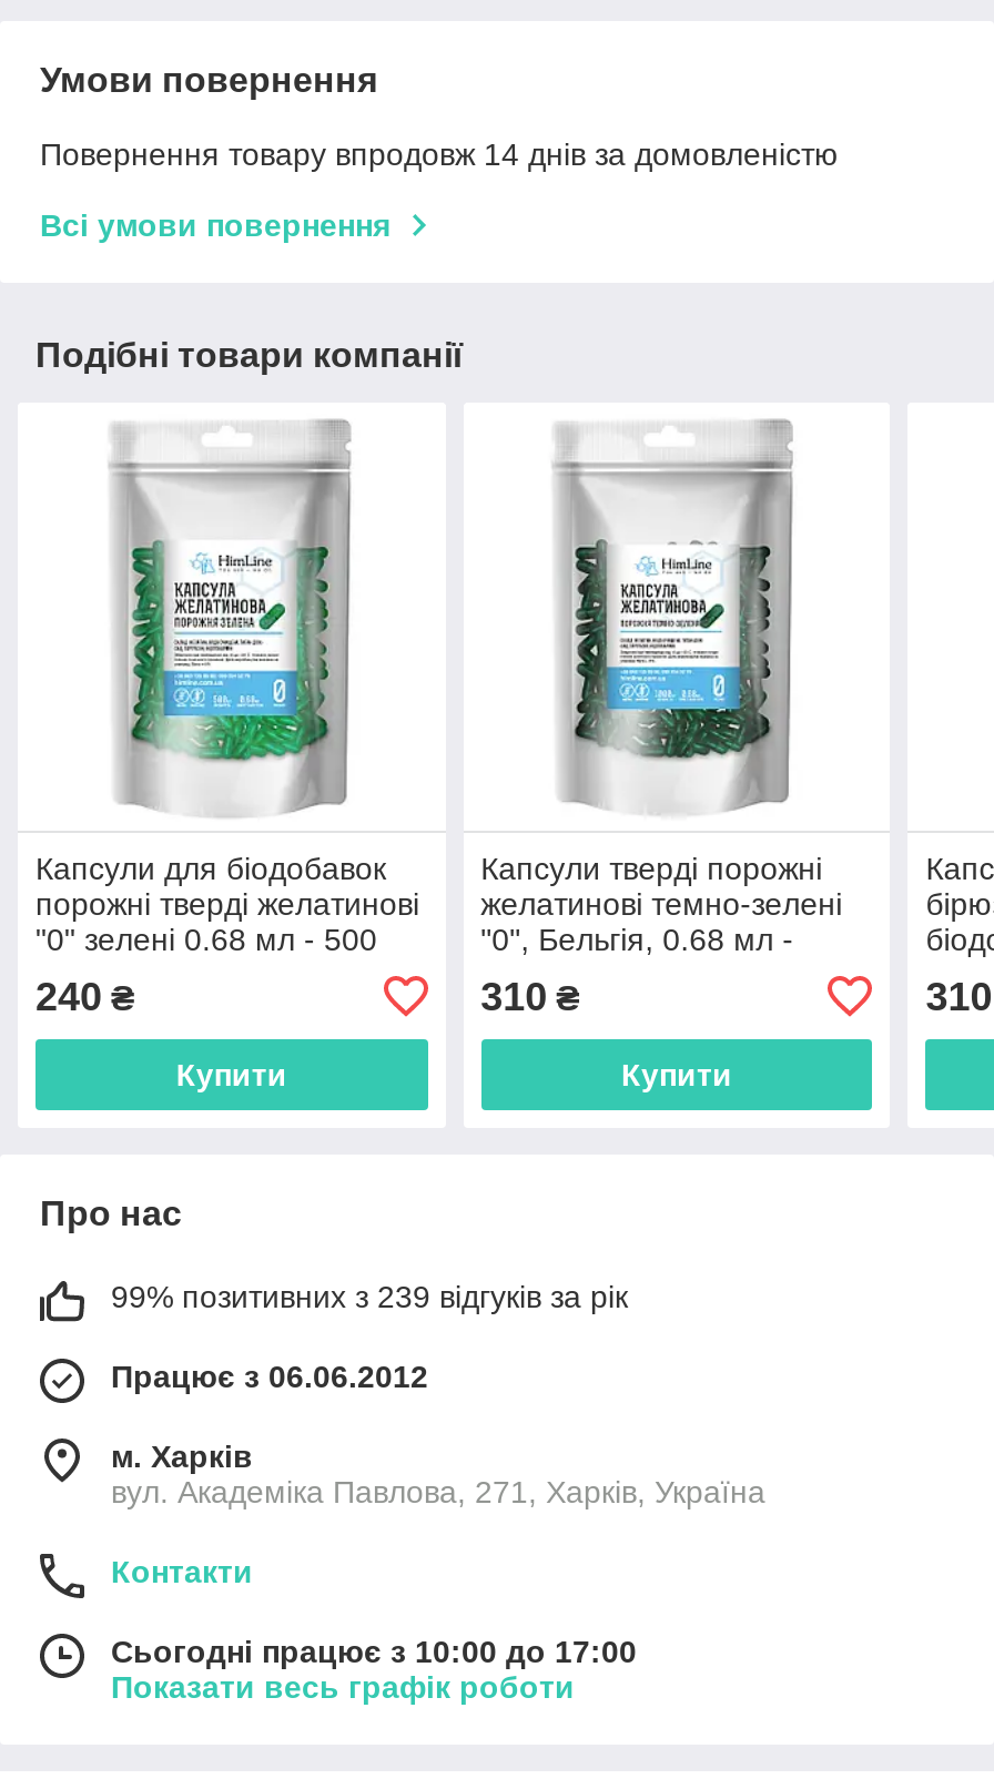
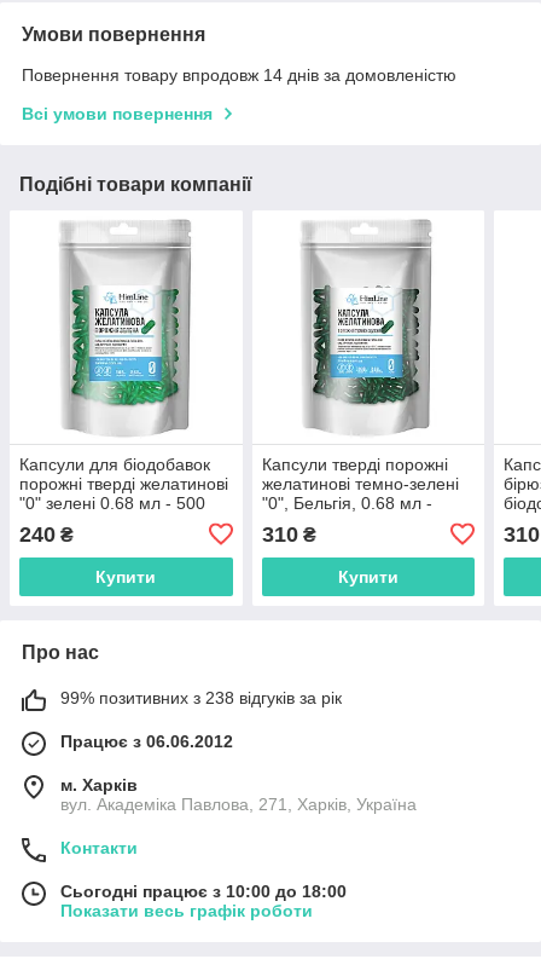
[111,1278,628,1314] 99% позитивних з 239 відгуків за рік -> [60,688,342,707] 99% позитивних з 238 відгуків за рік
[111,1633,637,1669] Сьогодні працює з 10:00 до 17:00 -> [60,881,347,901] Сьогодні працює з 10:00 до 18:00

